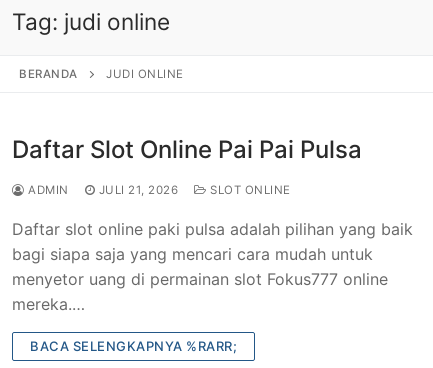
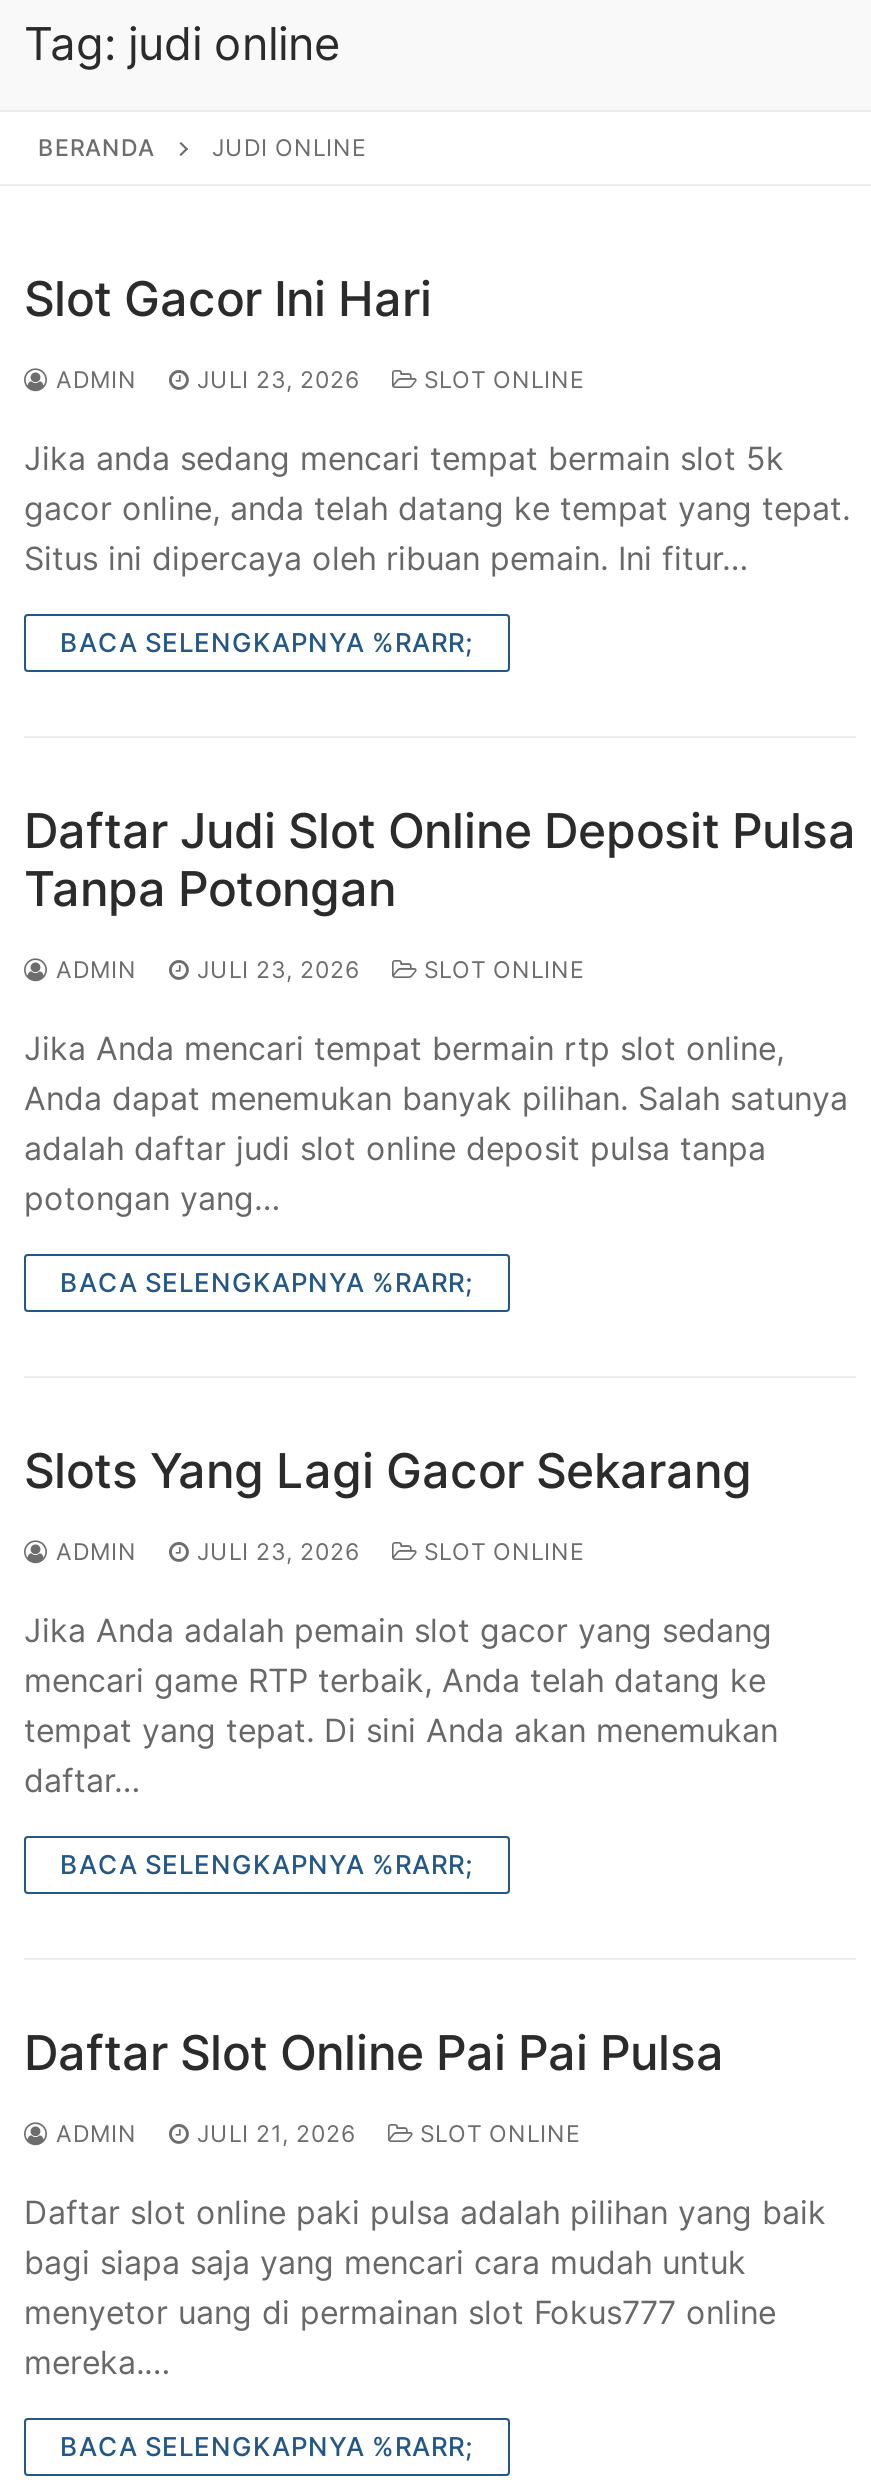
none -> [24,270,856,1880] Slot Gacor Ini Hari | ADMIN | JULI 23, 2026 | SLOT ONLINE | Jika anda sedang mencari tempat bermain slot 5k | gacor online, anda telah datang ke tempat yang tepat. | Situs ini dipercaya oleh ribuan pemain. Ini fitur… | BACA SELENGKAPNYA %RARR; | Daftar Judi Slot Online Deposit Pulsa | Tanpa Potongan | ADMIN | JULI 23, 2026 | SLOT ONLINE | Jika Anda mencari tempat bermain rtp slot online, | Anda dapat menemukan banyak pilihan. Salah satunya | adalah daftar judi slot online deposit pulsa tanpa | potongan yang… | BACA SELENGKAPNYA %RARR; | Slots Yang Lagi Gacor Sekarang | ADMIN | JULI 23, 2026 | SLOT ONLINE | Jika Anda adalah pemain slot gacor yang sedang | mencari game RTP terbaik, Anda telah datang ke | tempat yang tepat. Di sini Anda akan menemukan | daftar… | BACA SELENGKAPNYA %RARR;

